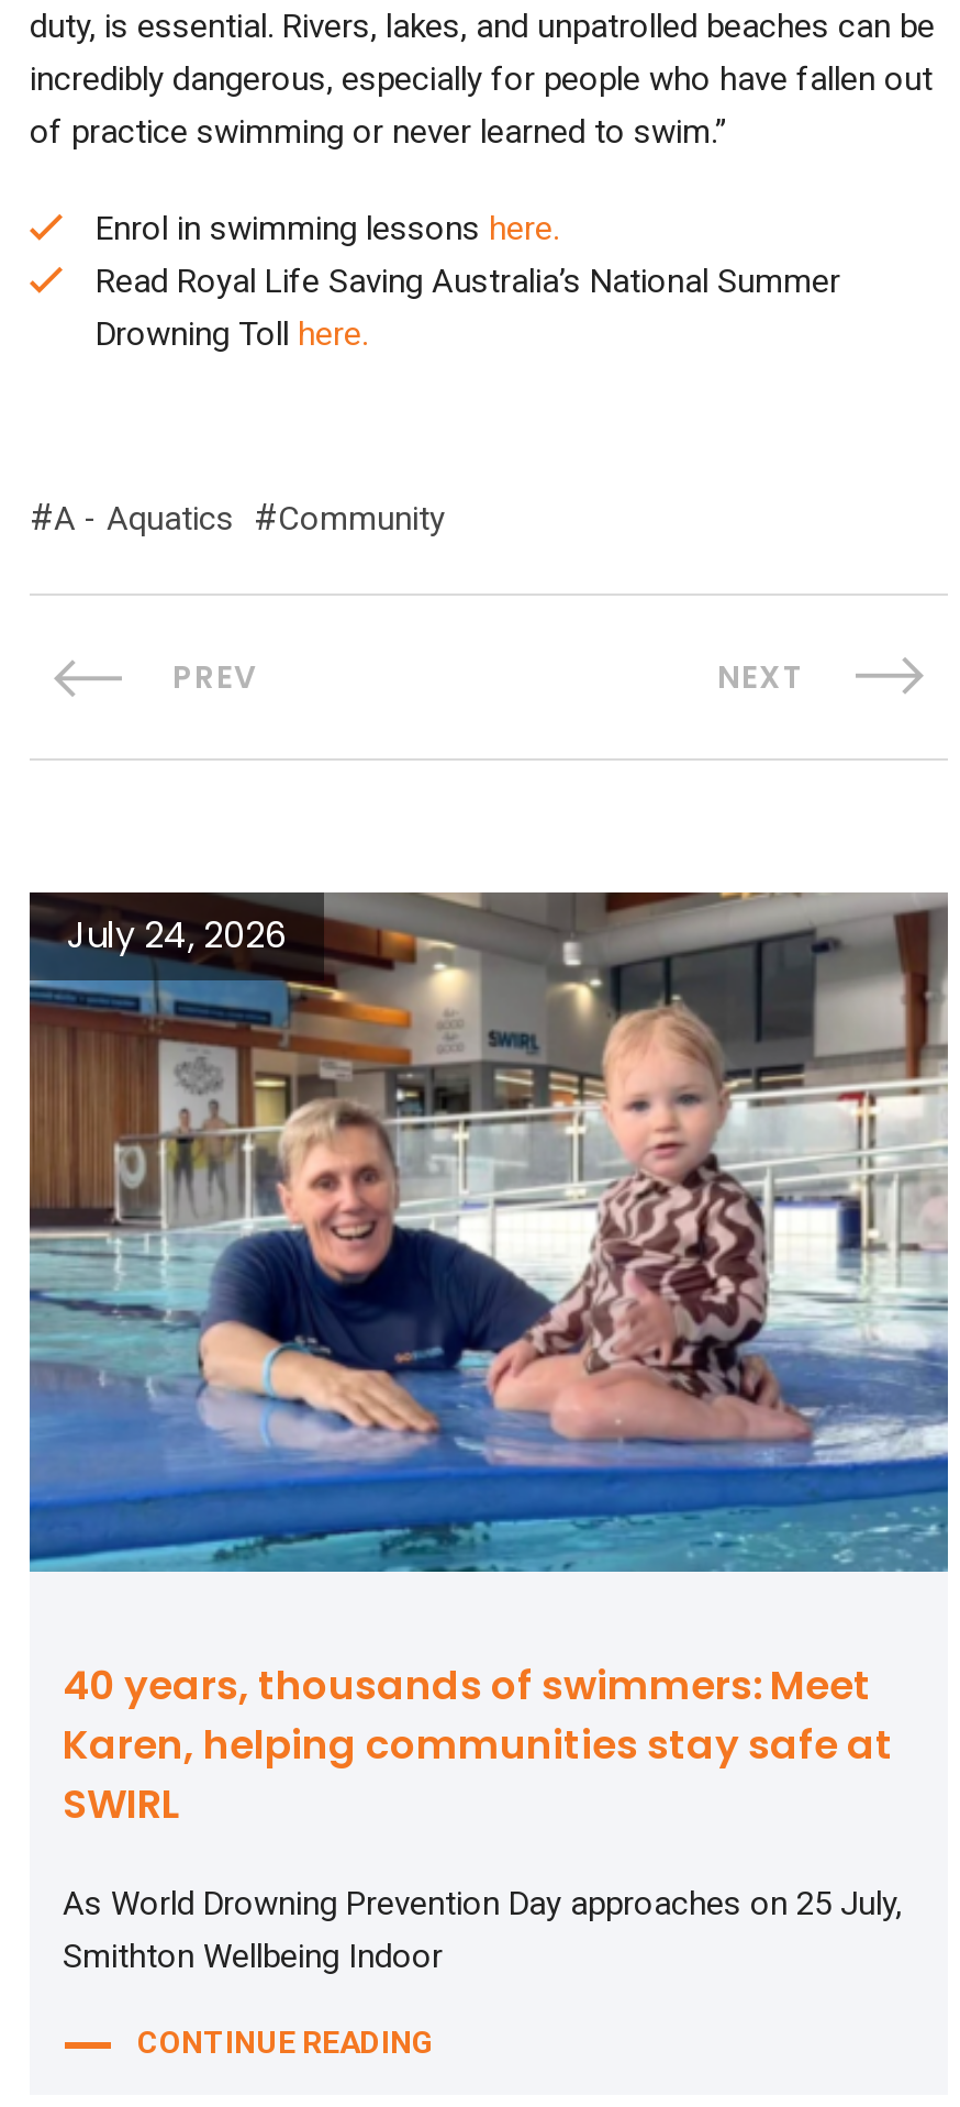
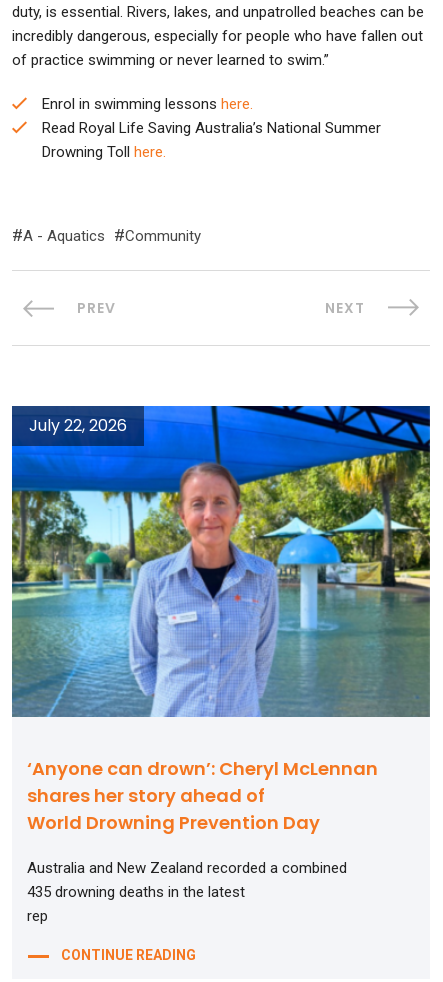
[27,890,950,1574] [image] | July 24, 2026 -> [11,405,431,717] [image] | July 22, 2026
[63,1656,893,1830] 40 years, thousands of swimmers: Meet | Karen, helping communities stay safe at | SWIRL -> [27,756,378,835] ‘Anyone can drown’: Cheryl McLennan | shares her story ahead of | World Drowning Prevention Day
[63,1883,902,1975] As World Drowning Prevention Day approaches on 25 July, | Smithton Wellbeing Indoor -> [27,859,347,925] Australia and New Zealand recorded a combined | 435 drowning deaths in the latest | rep

